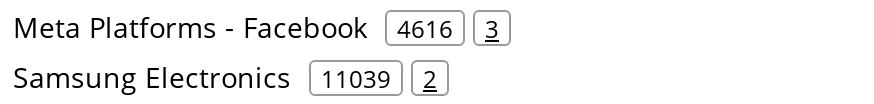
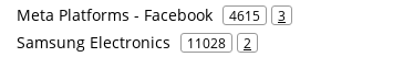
[13,8,499,46] Meta Platforms - Facebook 4616 3 -> [17,4,286,25] Meta Platforms - Facebook 4615 3
[13,58,437,96] Samsung Electronics 11039 2 -> [17,32,251,53] Samsung Electronics 11028 2

